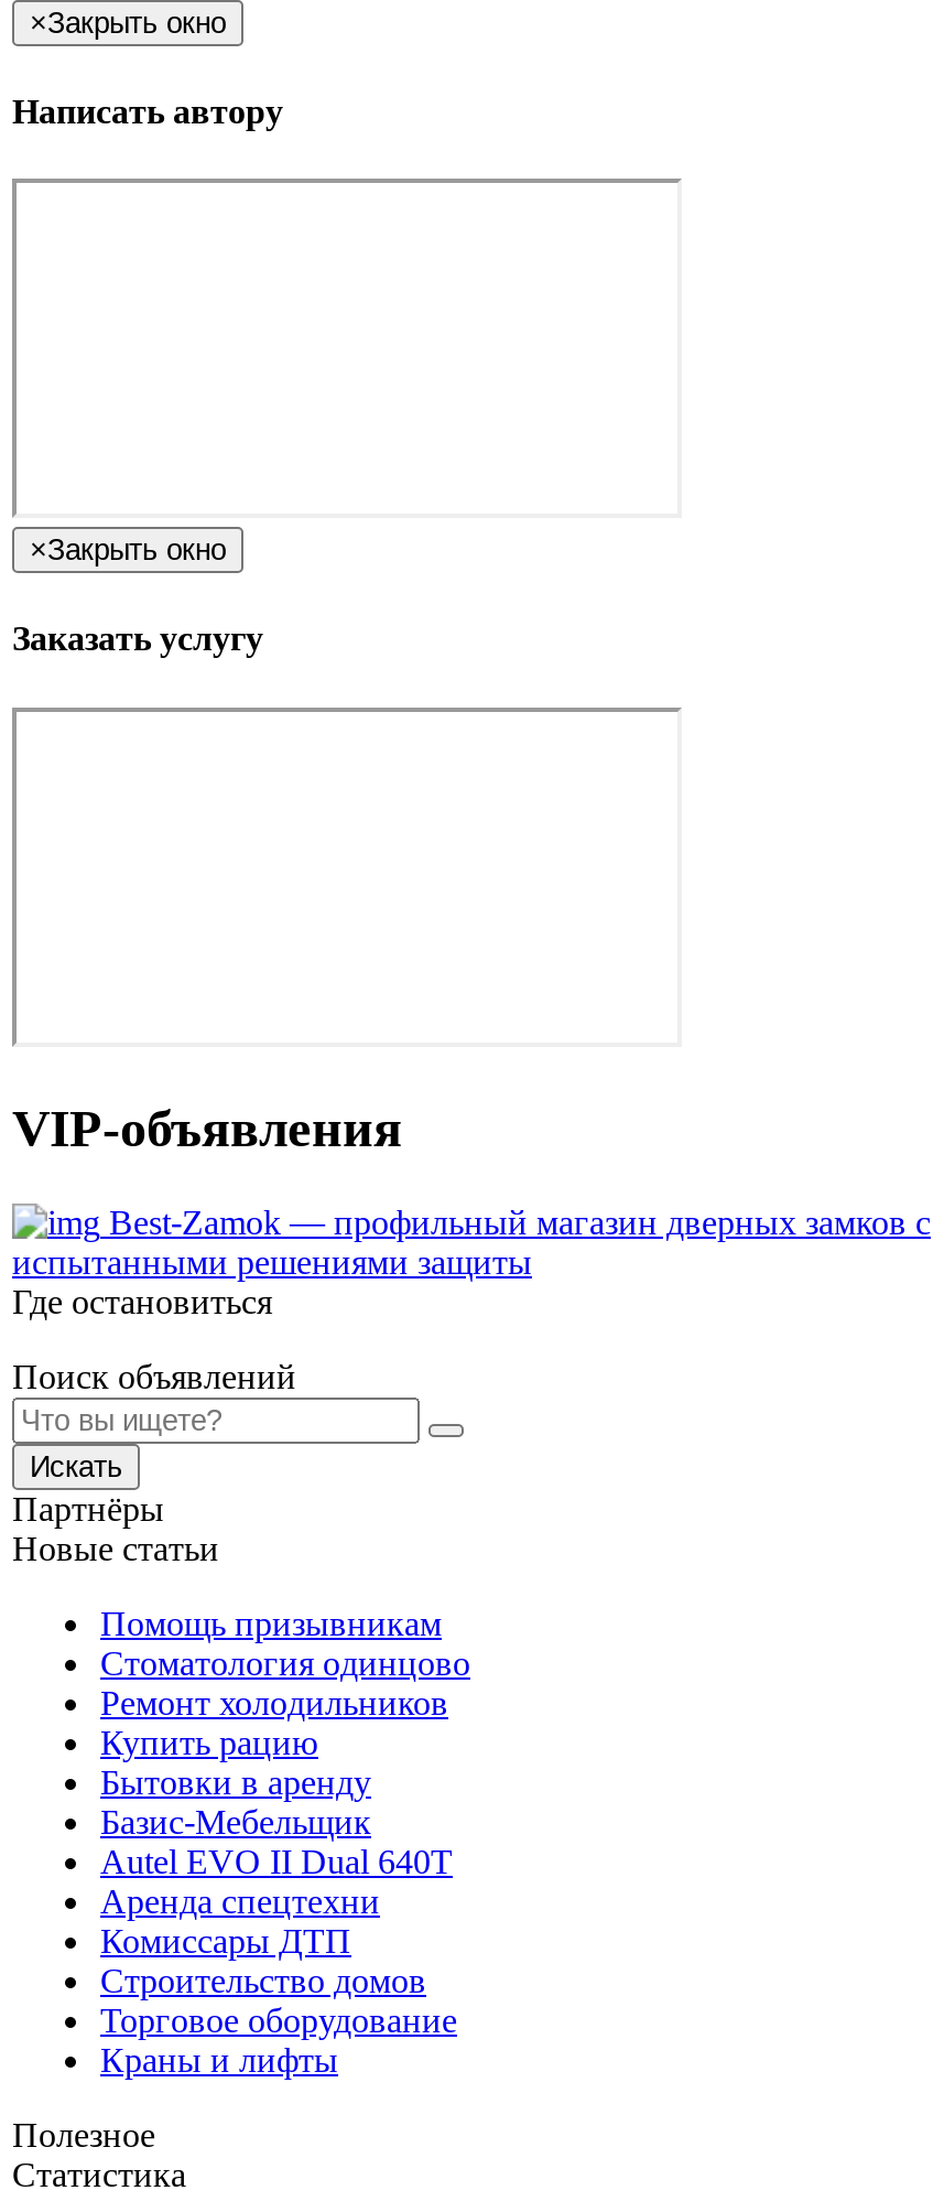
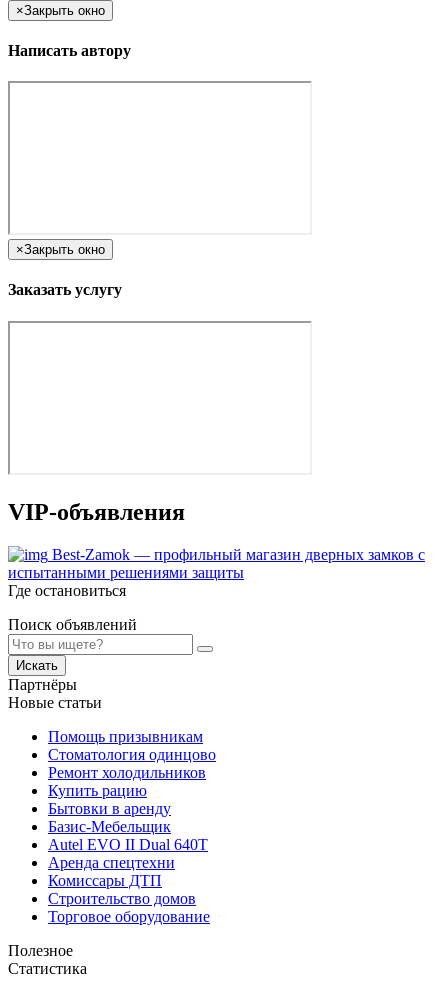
[100,2040,338,2078] Краны и лифты -> none

